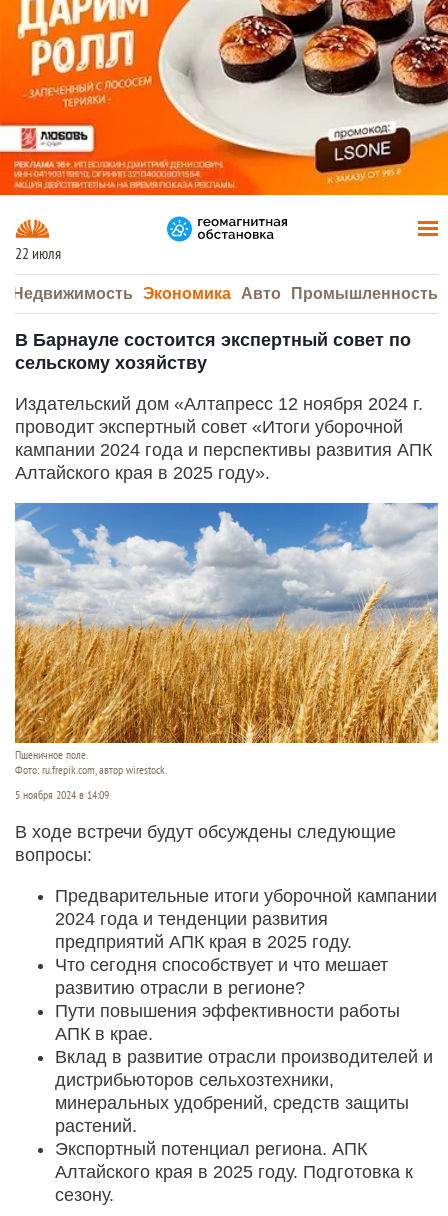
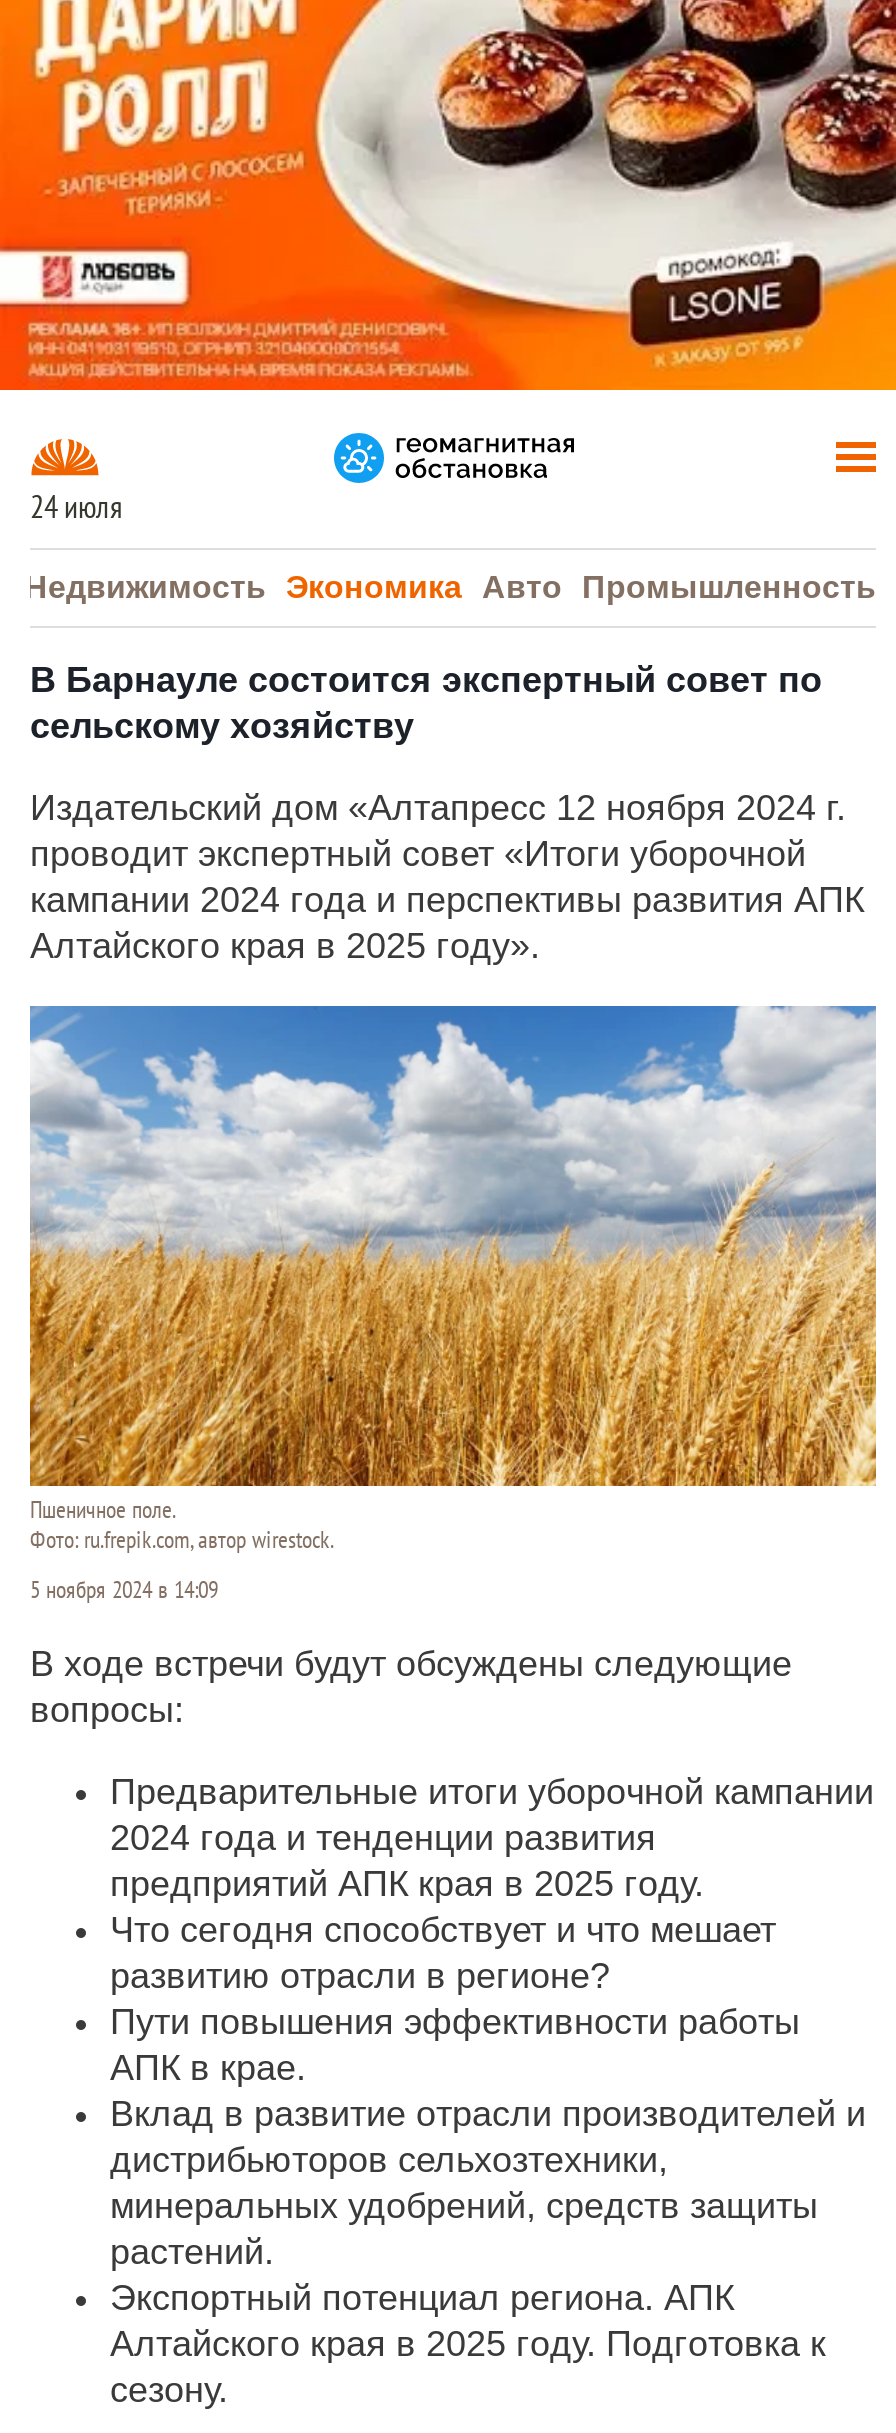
[15,245,61,263] 22 июля -> [30,490,122,526] 24 июля

